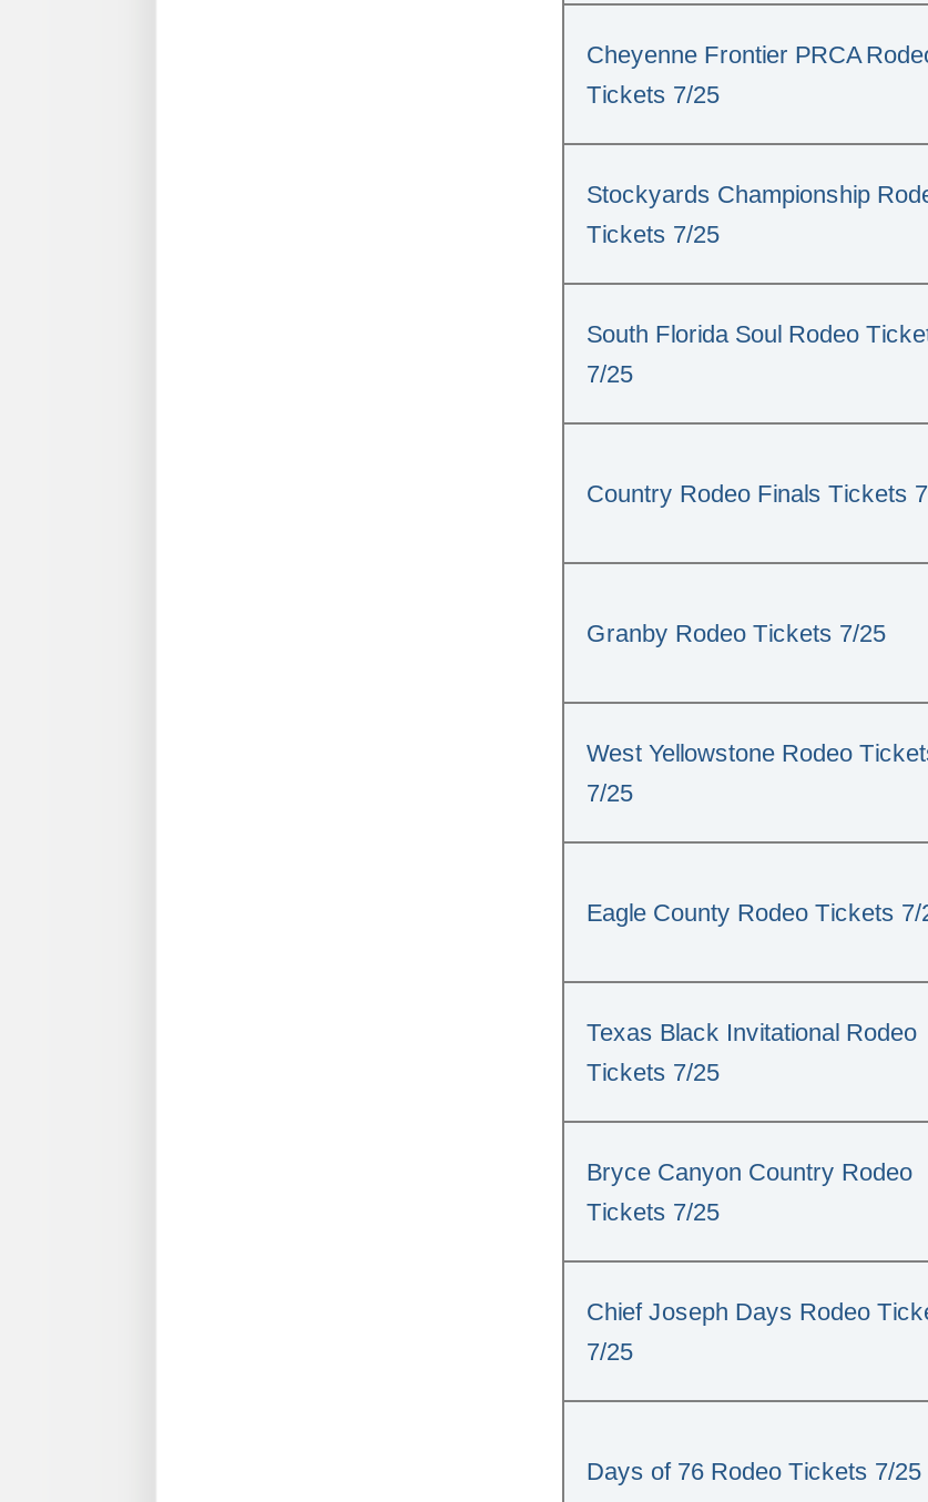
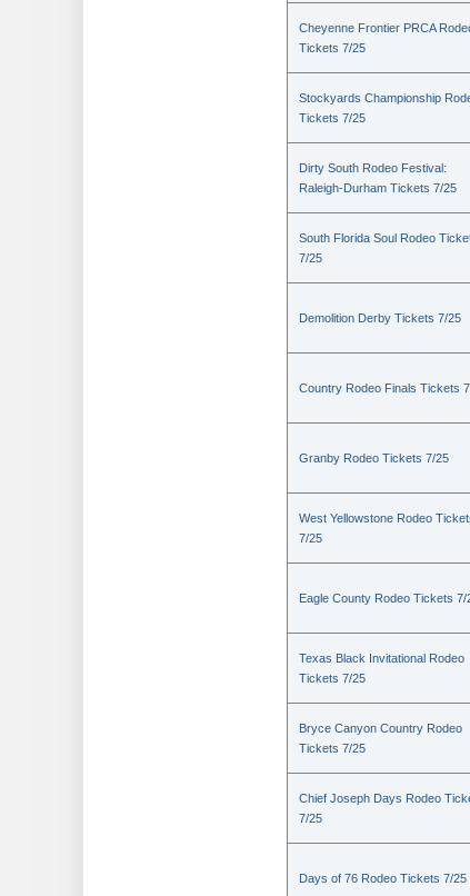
none -> [299,161,457,195] Dirty South Rodeo Festival: | Raleigh-Durham Tickets 7/25
none -> [299,311,461,325] Demolition Derby Tickets 7/25

